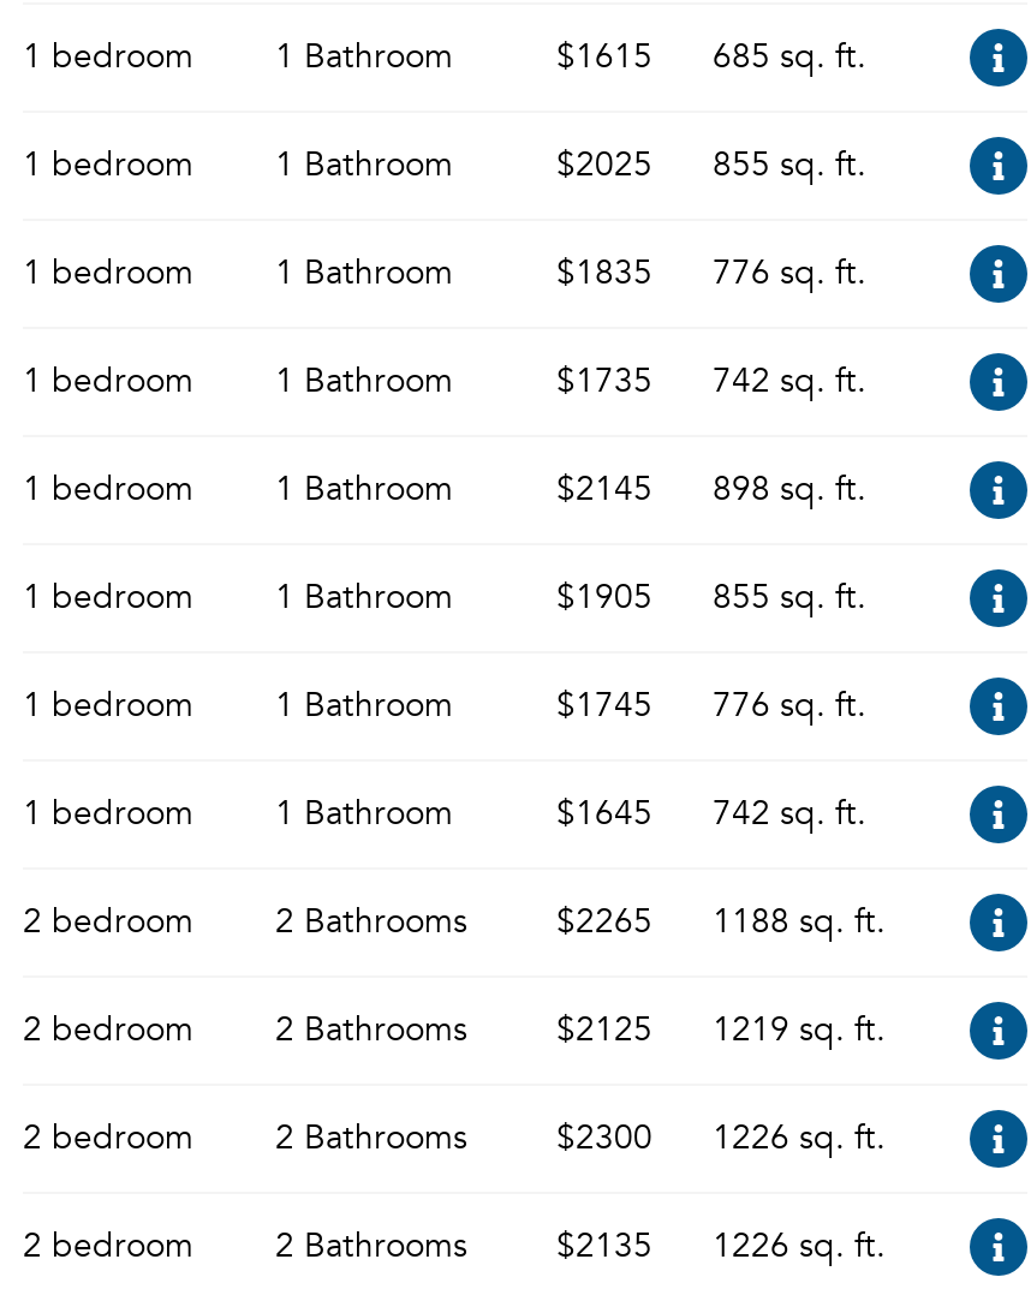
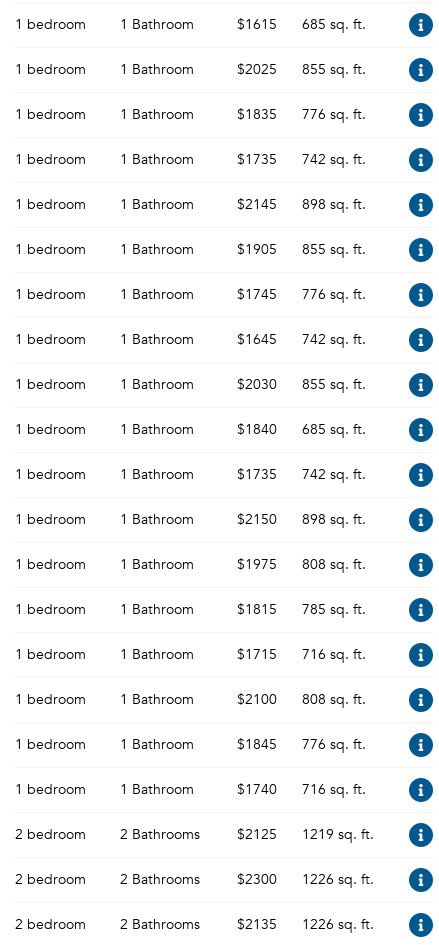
[23,901,886,942] 2 bedroom | 2 Bathrooms | $2265 | 1188 sq. ft. -> [15,376,366,798] 1 bedroom | 1 Bathroom | $2030 | 855 sq. ft. | 1 bedroom | 1 Bathroom | $1840 | 685 sq. ft. | 1 bedroom | 1 Bathroom | $1735 | 742 sq. ft. | 1 bedroom | 1 Bathroom | $2150 | 898 sq. ft. | 1 bedroom | 1 Bathroom | $1975 | 808 sq. ft. | 1 bedroom | 1 Bathroom | $1815 | 785 sq. ft. | 1 bedroom | 1 Bathroom | $1715 | 716 sq. ft. | 1 bedroom | 1 Bathroom | $2100 | 808 sq. ft. | 1 bedroom | 1 Bathroom | $1845 | 776 sq. ft. | 1 bedroom | 1 Bathroom | $1740 | 716 sq. ft.

